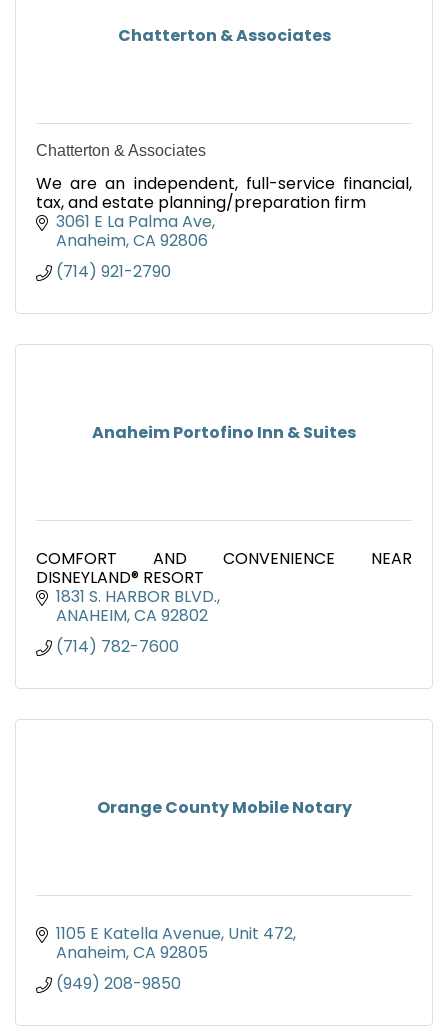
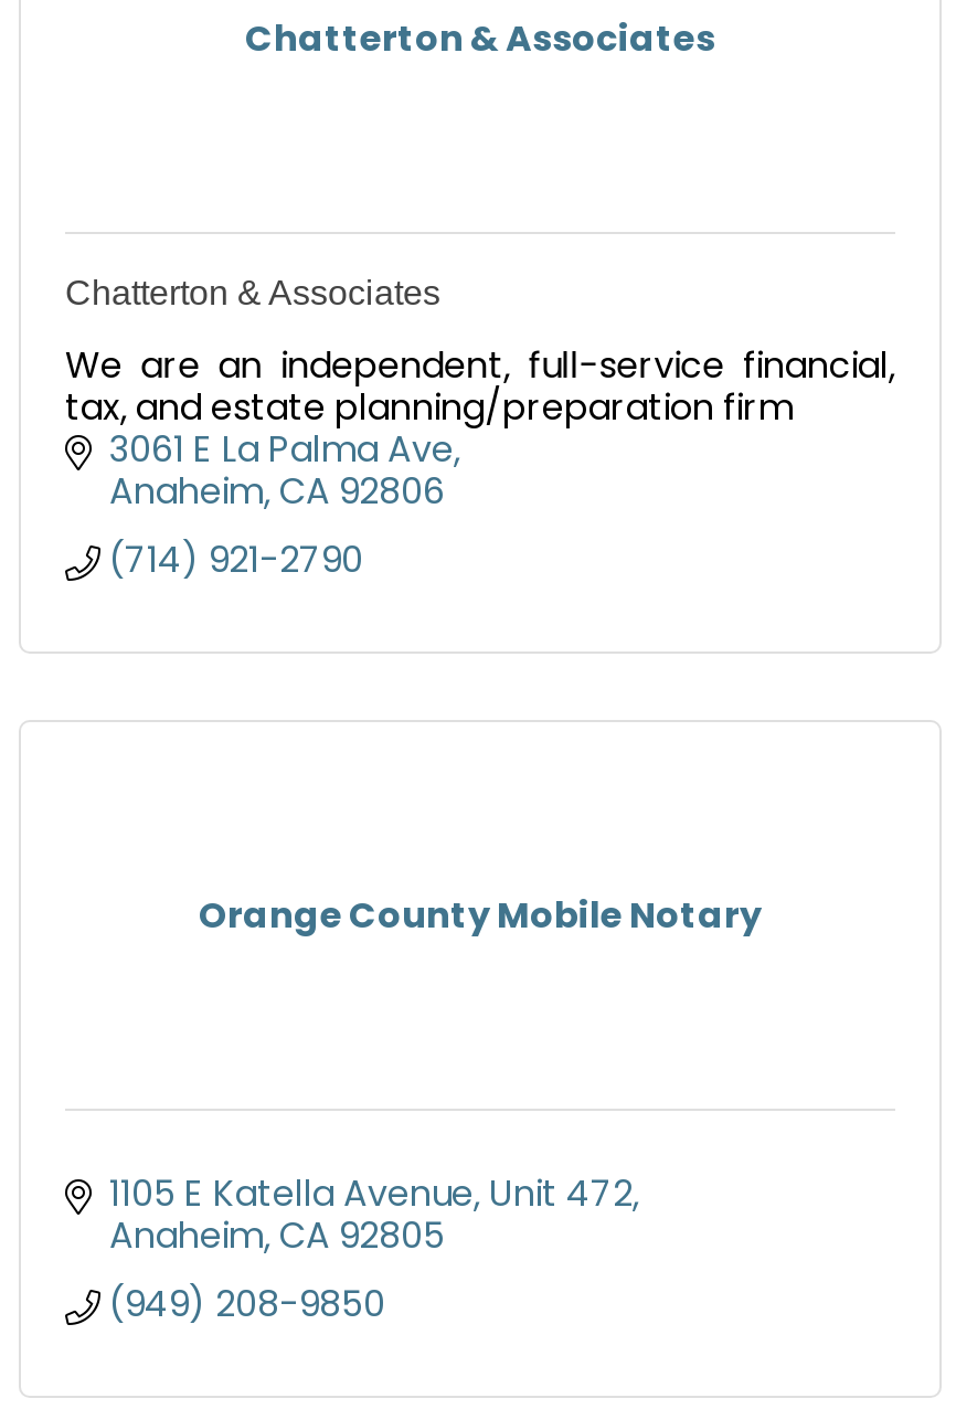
[92,421,356,444] Anaheim Portofino Inn & Suites -> none
[36,547,412,658] COMFORT AND CONVENIENCE NEAR | DISNEYLAND® RESORT | 1831 S. HARBOR BLVD. | ANAHEIM CA 92802 | (714) 782-7600 -> none

